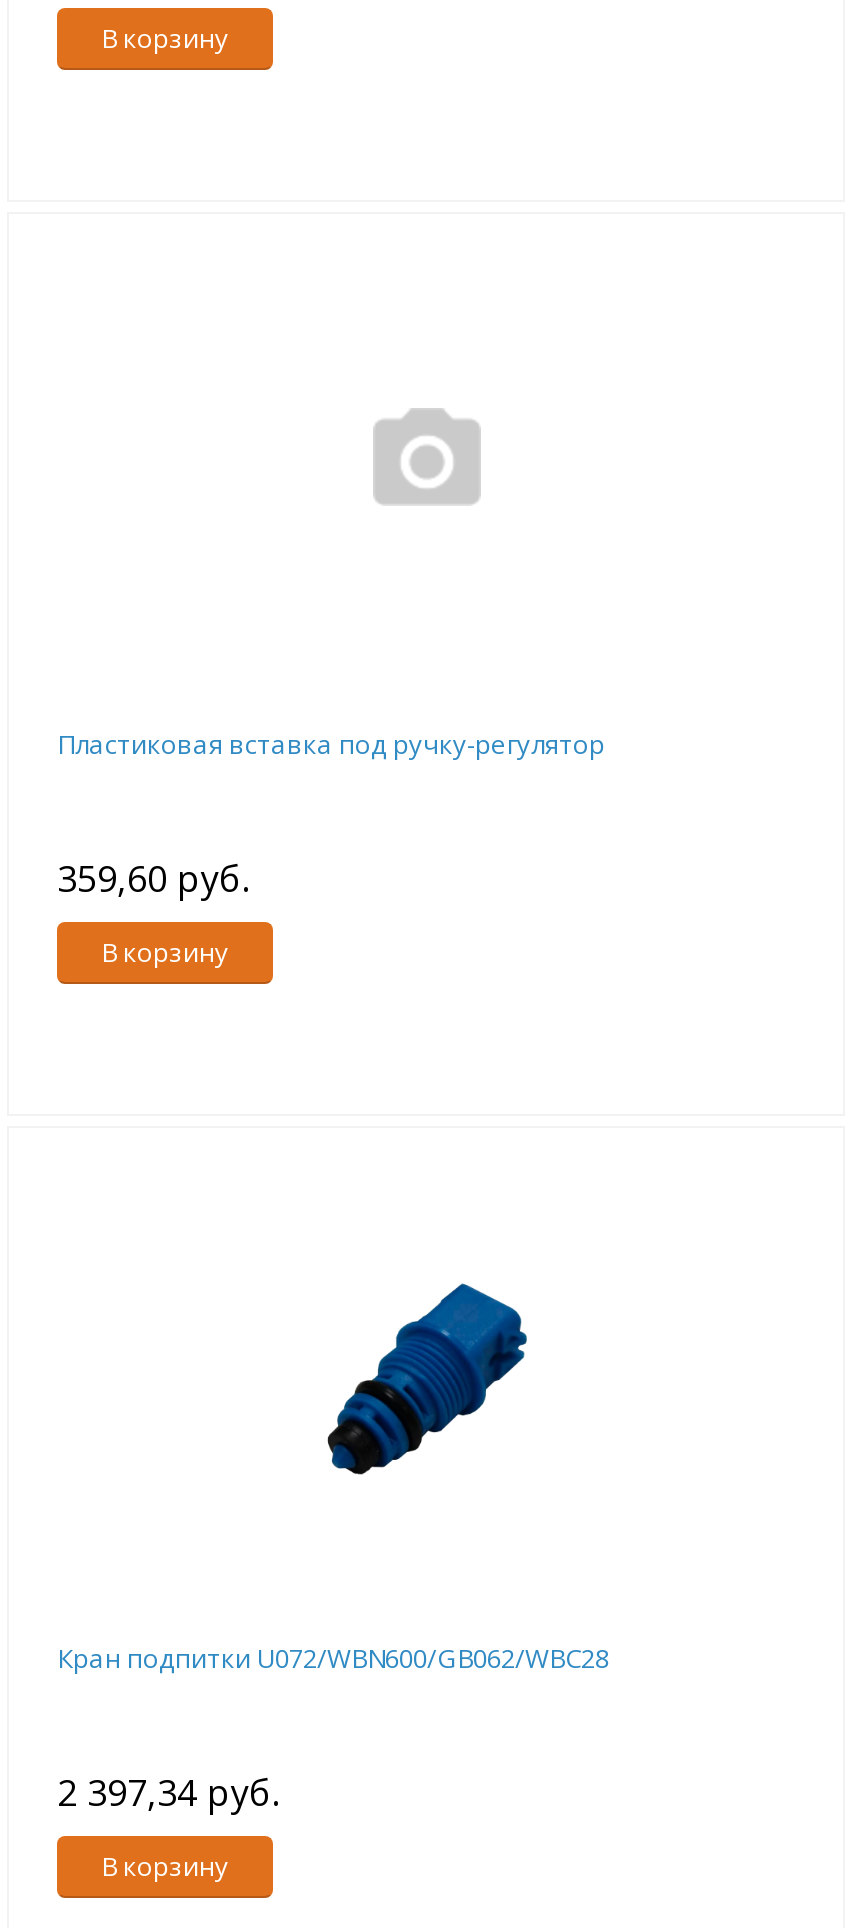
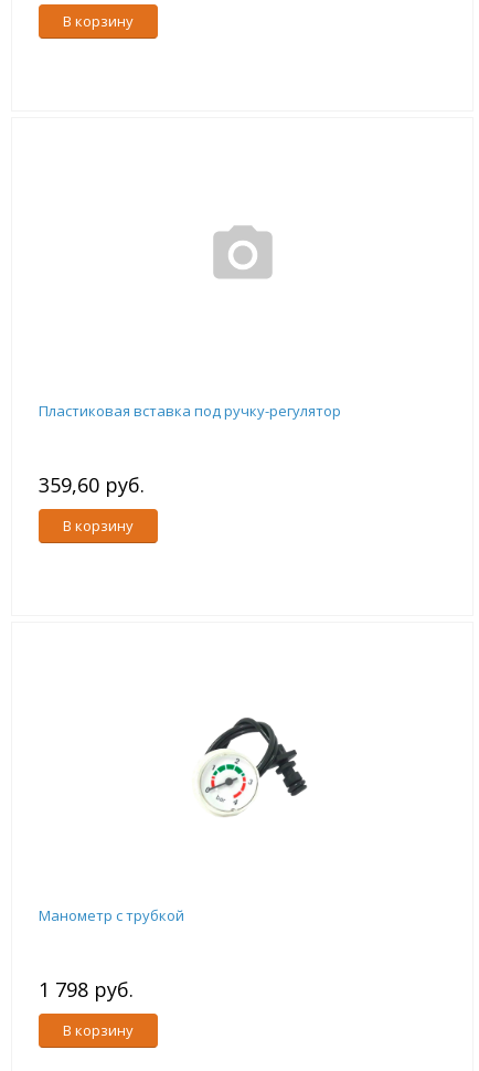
[325,1282,543,1478] [image] -> [188,709,308,817] [image]
[57,1639,609,1675] Кран подпитки U072/WBN600/GB062/WBC28 -> [39,905,184,925] Манометр с трубкой
[57,1767,279,1815] 2 397,34 руб. -> [39,975,134,1002] 1 798 руб.

